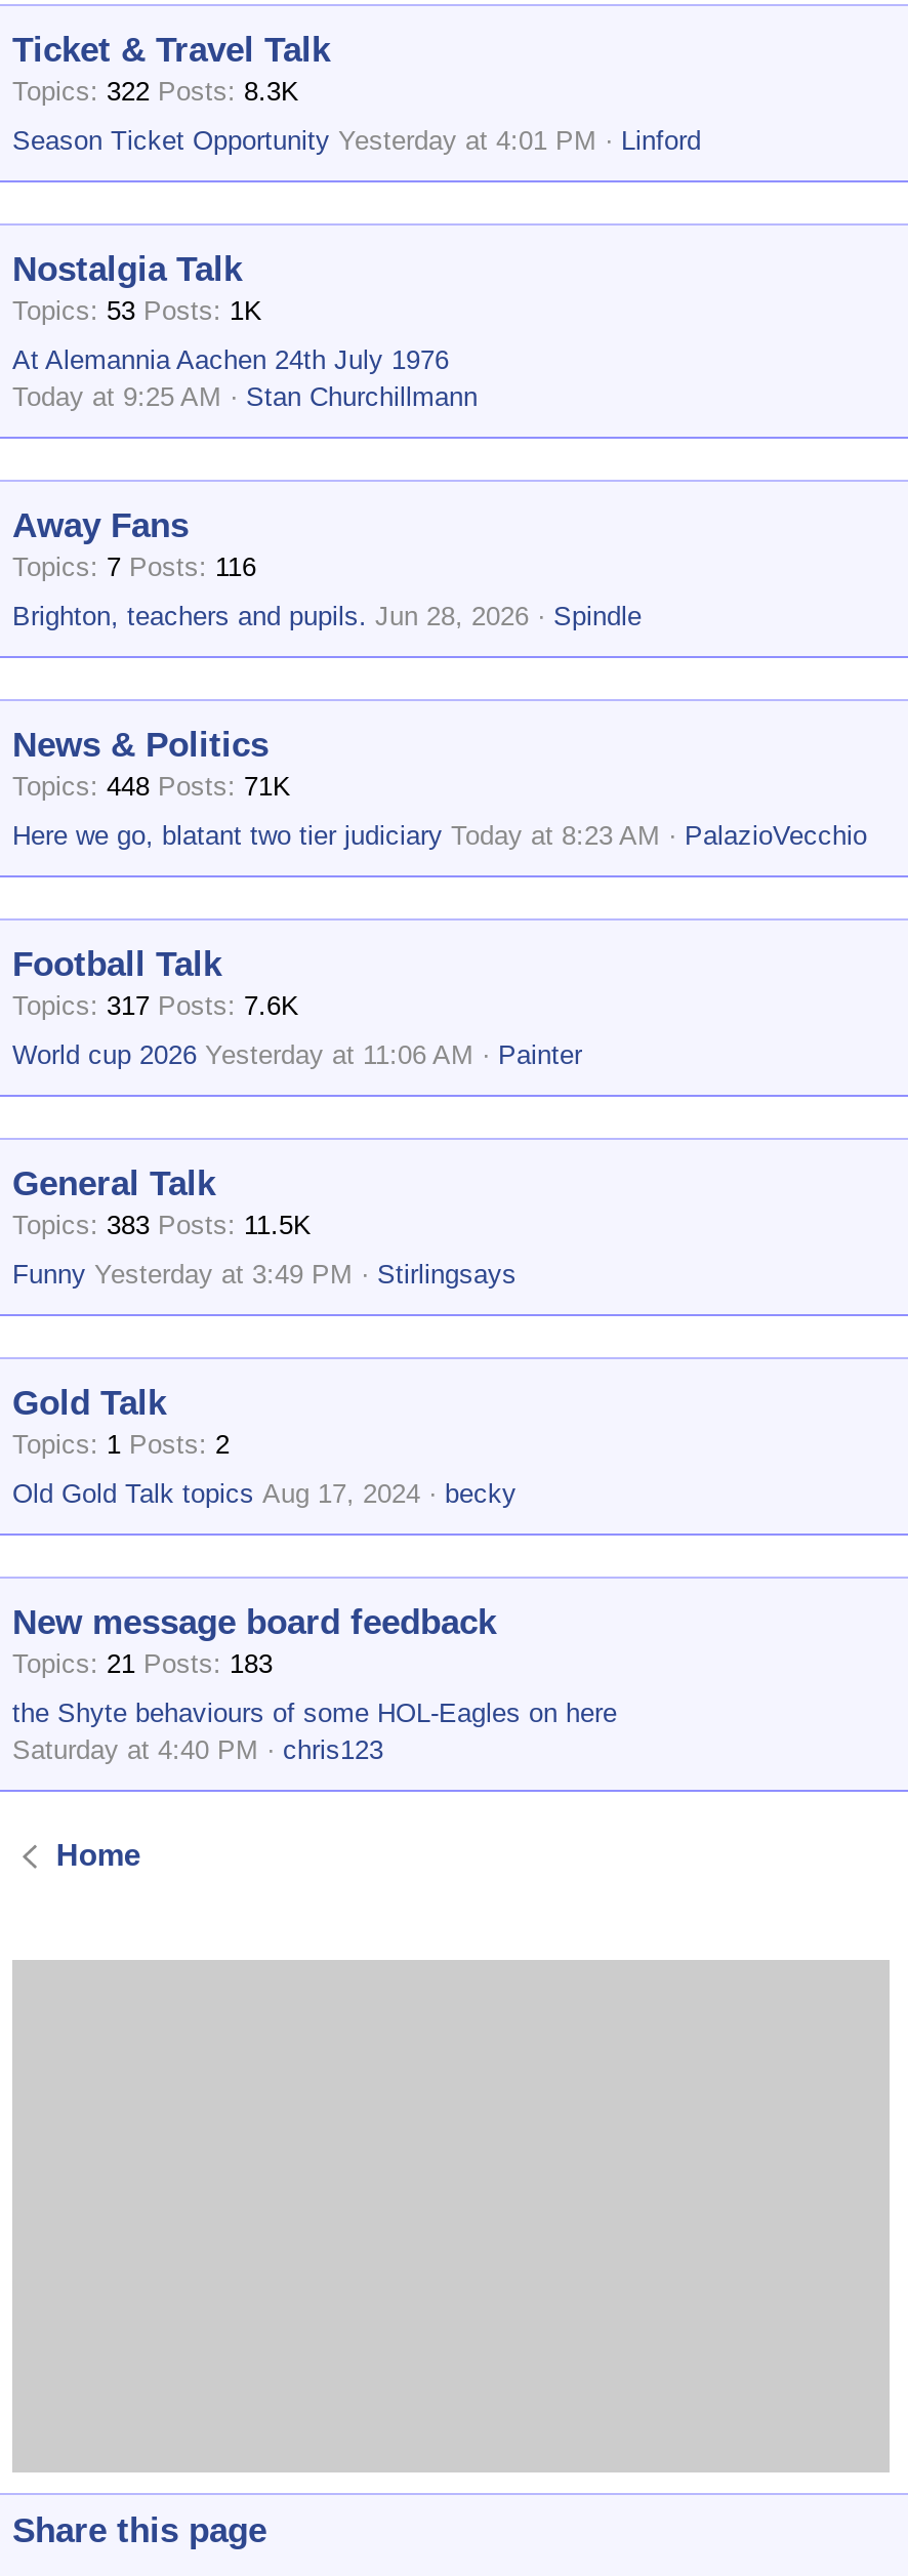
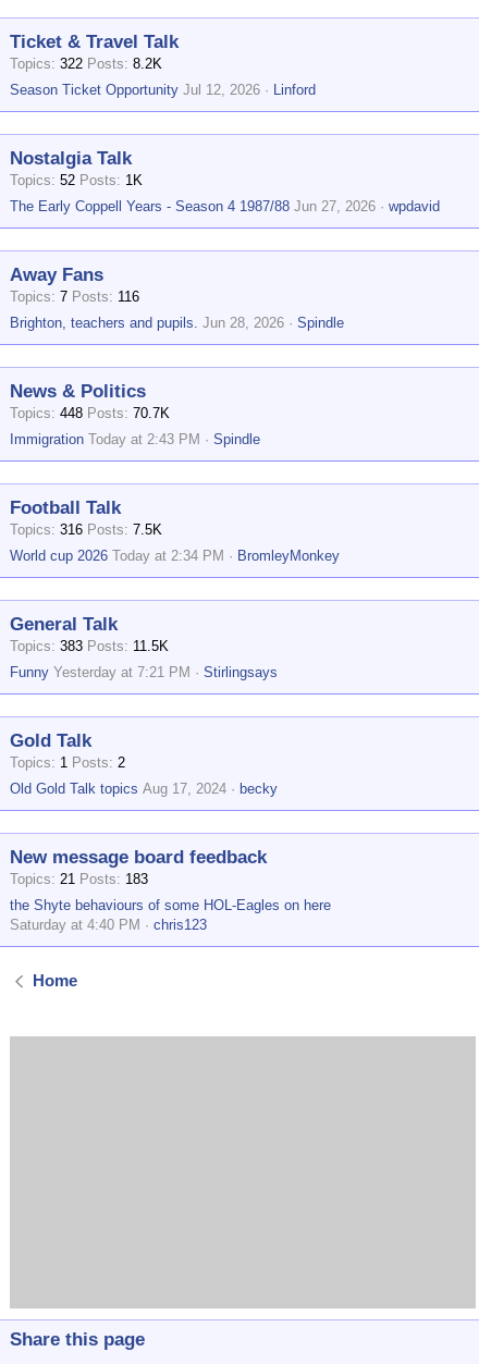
[12,76,299,107] Topics 322 Posts 8.3K -> [10,56,162,72] Topics 322 Posts 8.2K
[12,125,596,156] Season Ticket Opportunity Yesterday at 4:01 PM -> [10,82,260,98] Season Ticket Opportunity Jul 12, 2026
[12,295,262,326] Topics 53 Posts 1K -> [10,172,143,188] Topics 52 Posts 1K
[12,344,478,412] At Alemannia Aachen 24th July 1976 | Today at 9:25 AM | Stan Churchillmann -> [10,198,440,214] The Early Coppell Years - Season 4 1987/88 Jun 27, 2026 | wpdavid
[12,771,291,802] Topics 448 Posts 71K -> [10,405,170,421] Topics 448 Posts 70.7K
[12,820,867,851] Here we go, blatant two tier judiciary Today at 8:23 AM | PalazioVecchio -> [10,431,260,447] Immigration Today at 2:43 PM | Spindle
[12,990,299,1021] Topics 317 Posts 7.6K -> [10,521,162,538] Topics 316 Posts 7.5K
[12,1039,582,1070] World cup 2026 Yesterday at 11:06 AM | Painter -> [10,548,340,564] World cup 2026 Today at 2:34 PM | BromleyMonkey
[12,1259,353,1290] Funny Yesterday at 3:49 PM -> [10,664,191,680] Funny Yesterday at 7:21 PM

